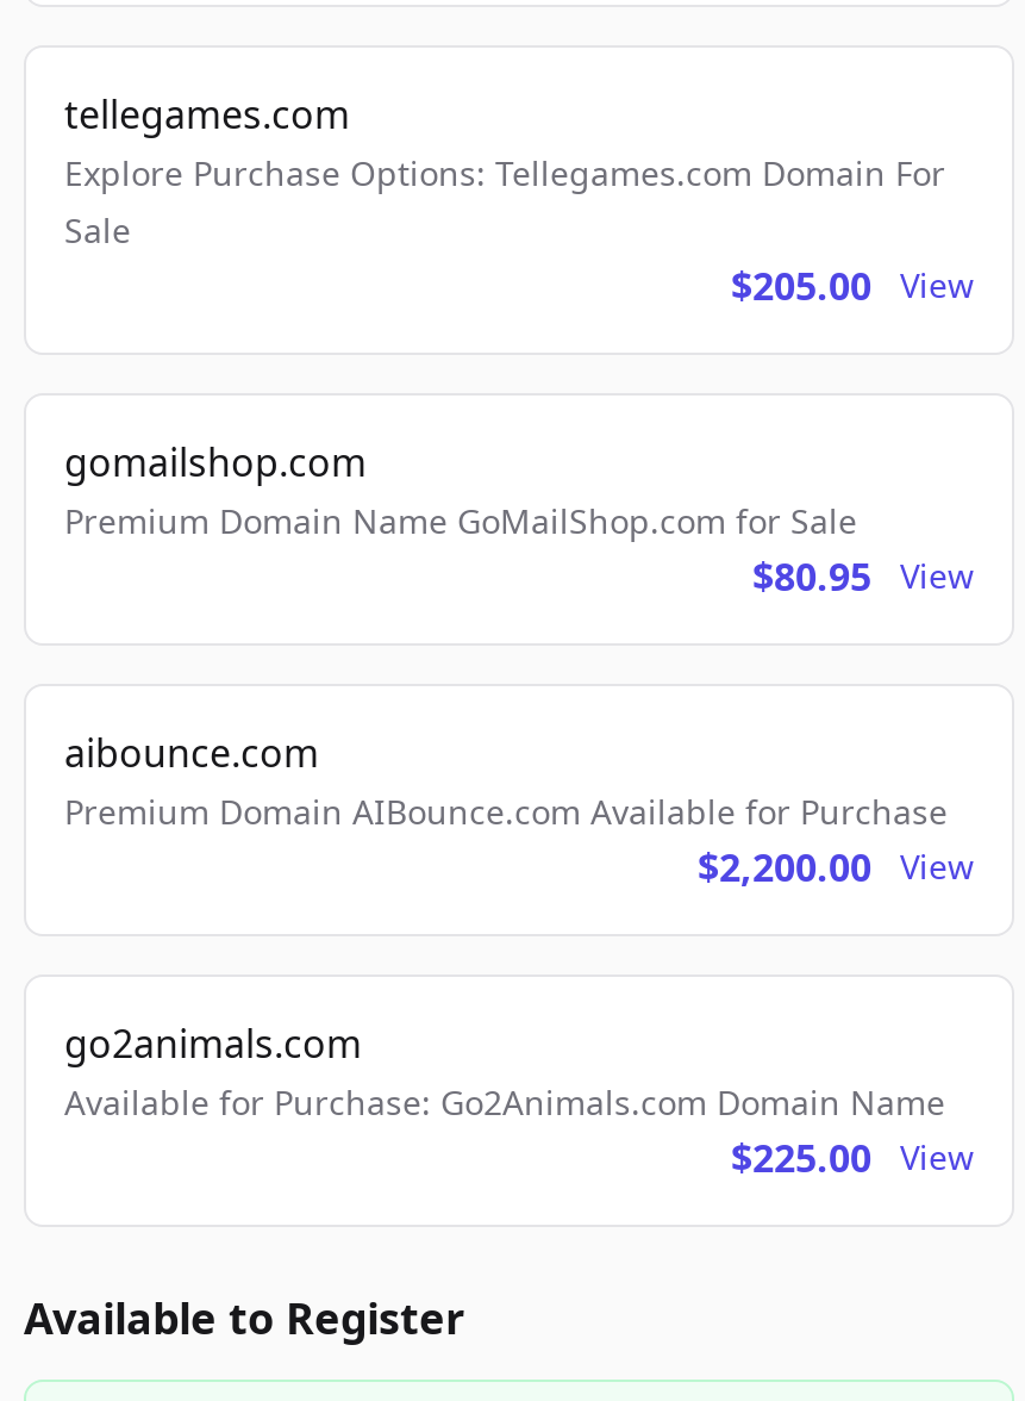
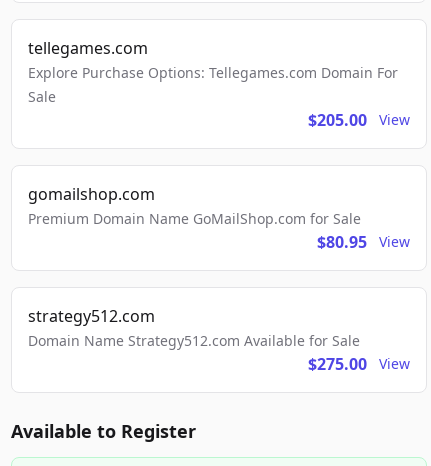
[64,727,974,1184] aibounce.com | Premium Domain AIBounce.com Available for Purchase | $2,200.00 | View | go2animals.com | Available for Purchase: Go2Animals.com Domain Name | $225.00 -> [28,305,367,375] strategy512.com | Domain Name Strategy512.com Available for Sale | $275.00

